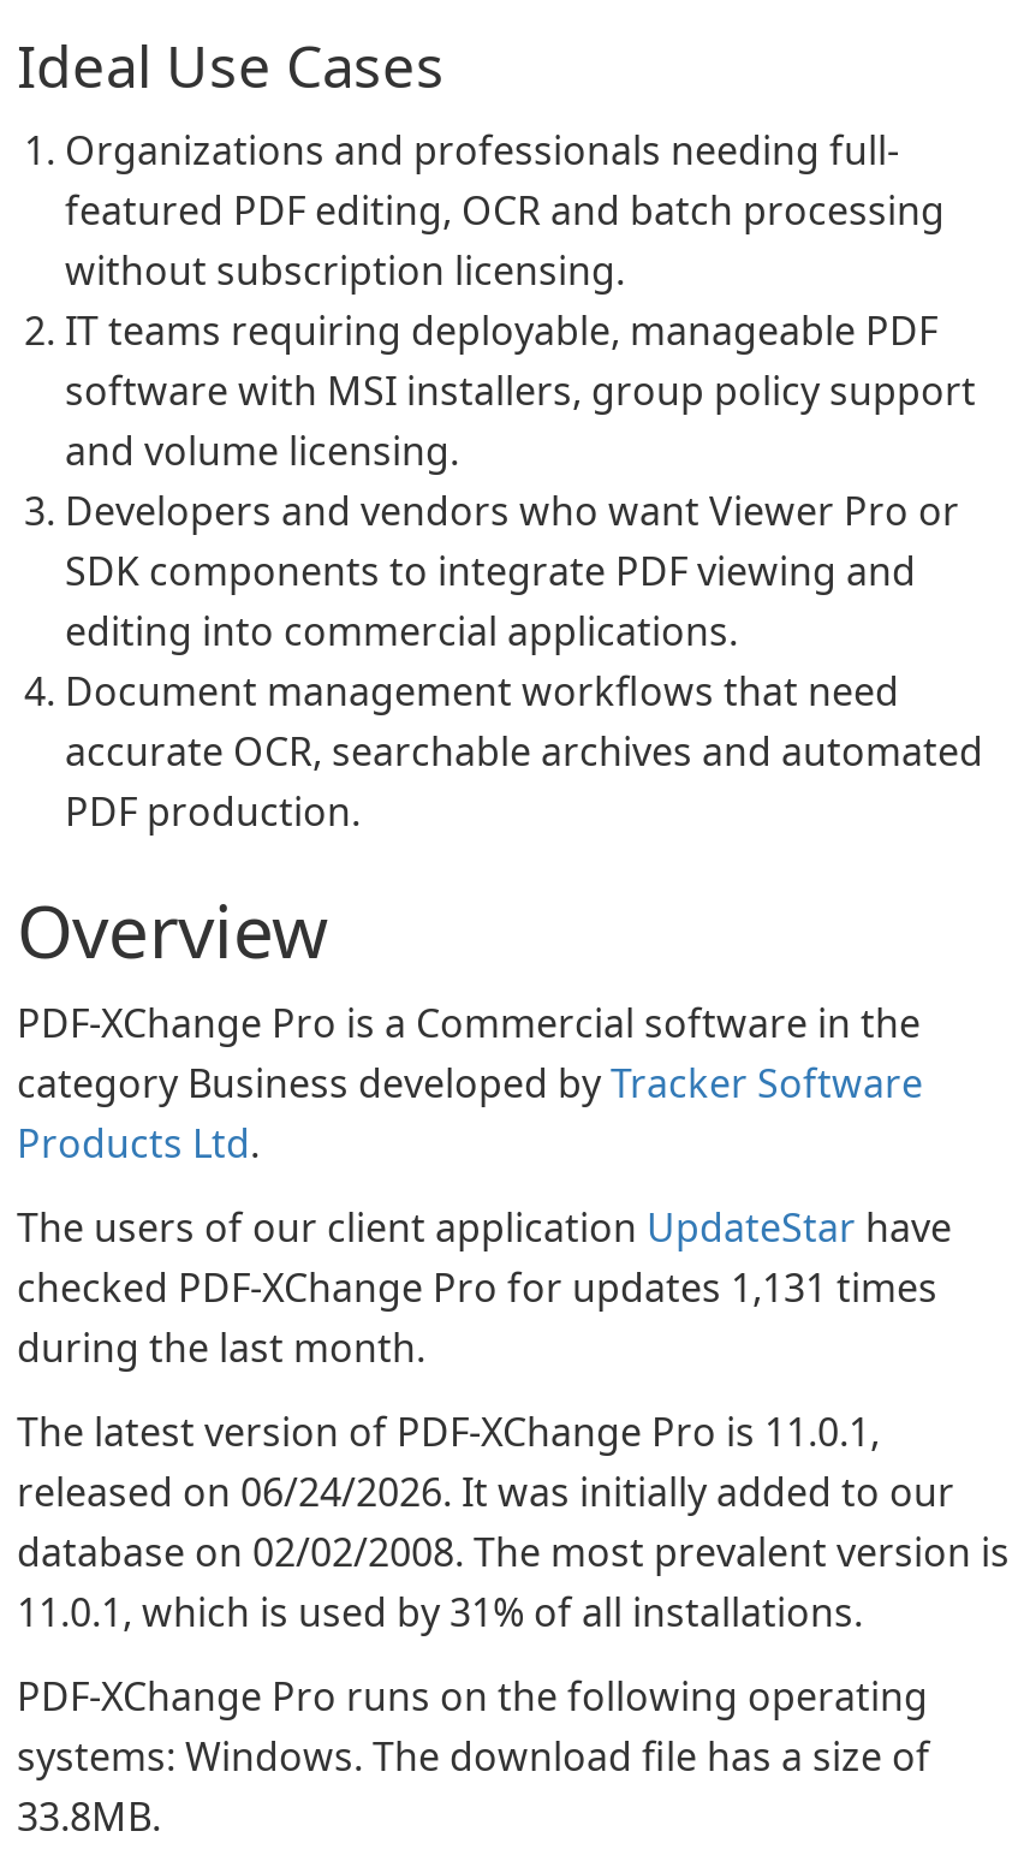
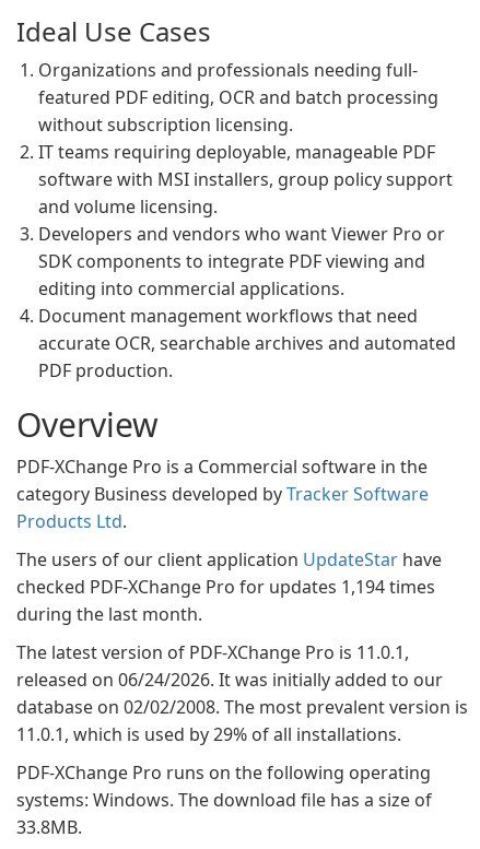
[17,1261,937,1314] checked PDF-XChange Pro for updates 1,131 times -> [16,575,435,599] checked PDF-XChange Pro for updates 1,194 times
[17,1586,863,1639] 11.0.1, which is used by 31% of all installations. -> [16,722,401,746] 11.0.1, which is used by 29% of all installations.

